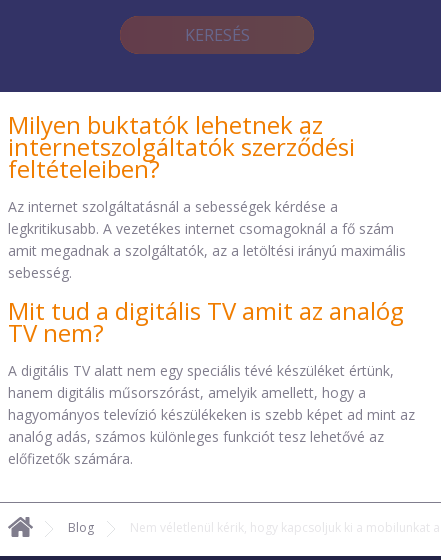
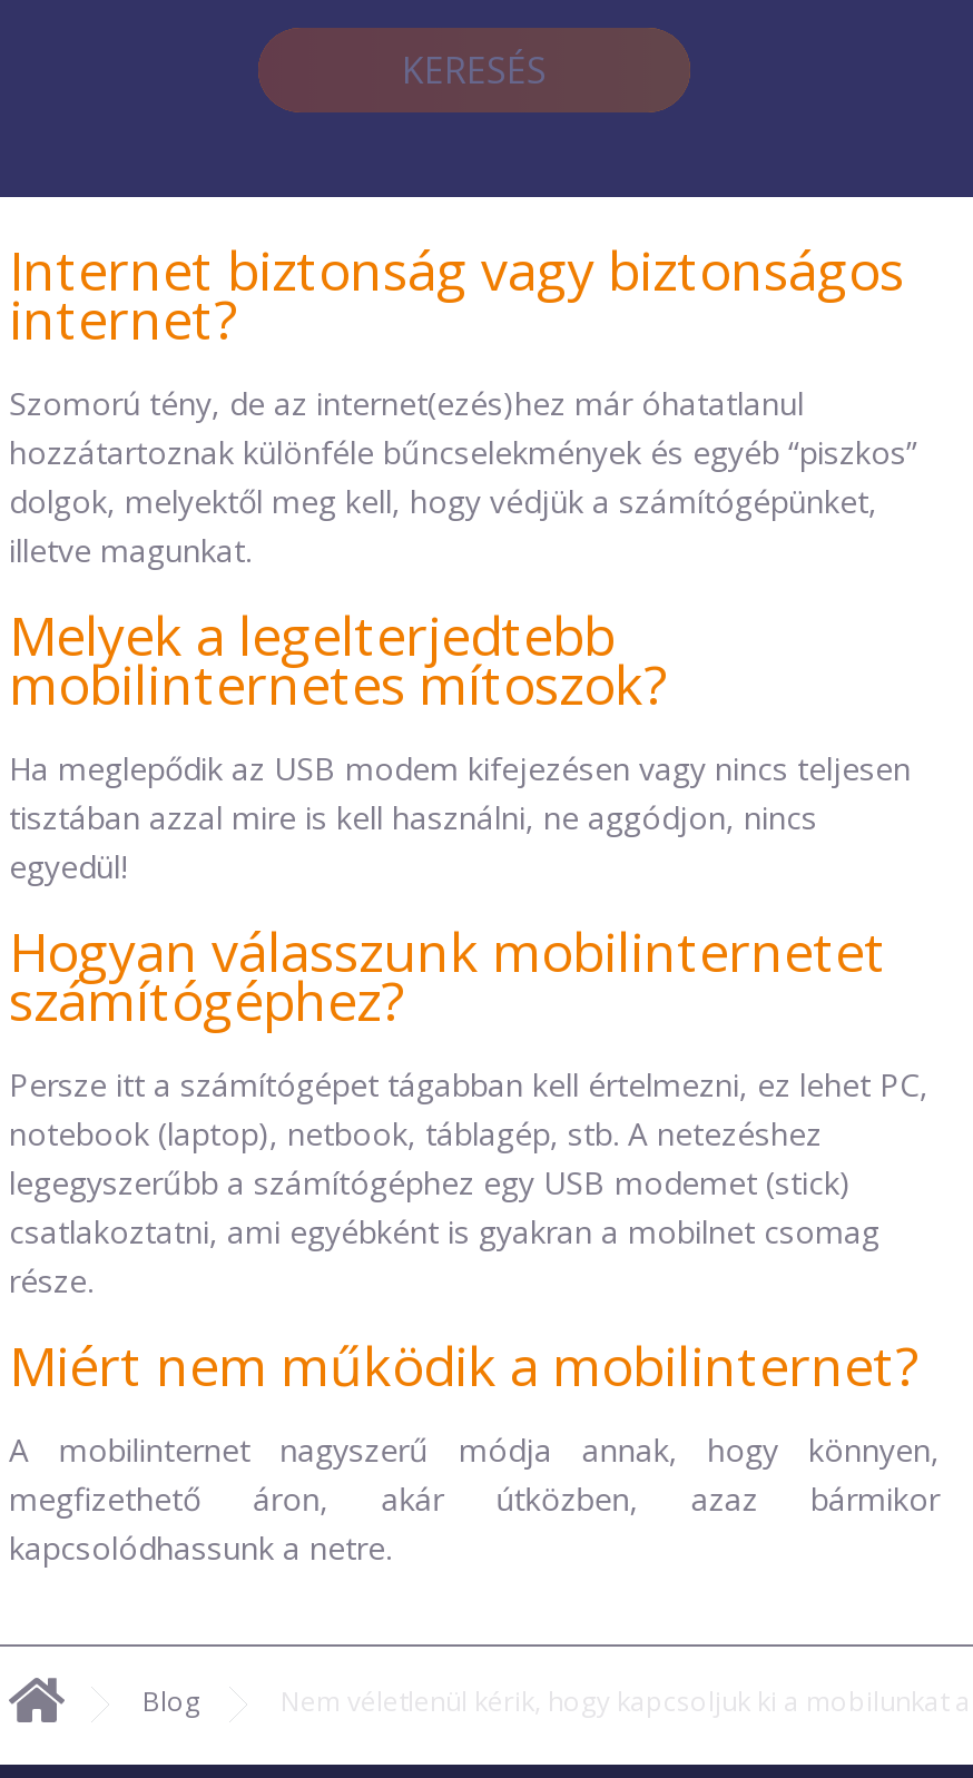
[8,108,415,468] Milyen buktatók lehetnek az | internetszolgáltatók szerződési | feltételeiben? | Az internet szolgáltatásnál a sebességek kérdése a | legkritikusabb. A vezetékes internet csomagoknál a fő szám | amit megadnak a szolgáltatók, az a letöltési irányú maximális | sebesség. | Mit tud a digitális TV amit az analóg | TV nem? | A digitális TV alatt nem egy speciális tévé készüléket értünk, | hanem digitális műsorszórást, amelyik amellett, hogy a | hagyományos televízió készülékeken is szebb képet ad mint az | analóg adás, számos különleges funkciót tesz lehetővé az | előfizetők számára. -> [9,233,940,1569] Internet biztonság vagy biztonságos | internet? | Szomorú tény, de az internet(ezés)hez már óhatatlanul | hozzátartoznak különféle bűncselekmények és egyéb “piszkos” | dolgok, melyektől meg kell, hogy védjük a számítógépünket, | illetve magunkat. | Melyek a legelterjedtebb | mobilinternetes mítoszok? | Ha meglepődik az USB modem kifejezésen vagy nincs teljesen | tisztában azzal mire is kell használni, ne aggódjon, nincs | egyedül! | Hogyan válasszunk mobilinternetet | számítógéphez? | Persze itt a számítógépet tágabban kell értelmezni, ez lehet PC, | notebook (laptop), netbook, táblagép, stb. A netezéshez | legegyszerűbb a számítógéphez egy USB modemet (stick) | csatlakoztatni, ami egyébként is gyakran a mobilnet csomag | része. | Miért nem működik a mobilinternet? | A mobilinternet nagyszerű módja annak, hogy könnyen, | megfizethető áron, akár útközben, azaz bármikor | kapcsolódhassunk a netre.

